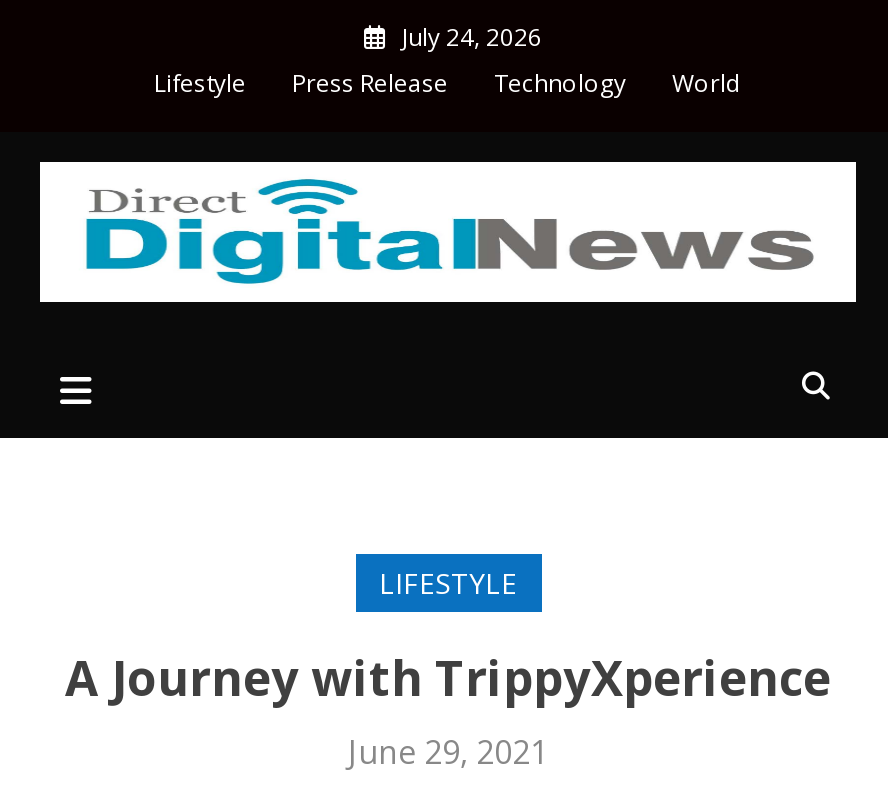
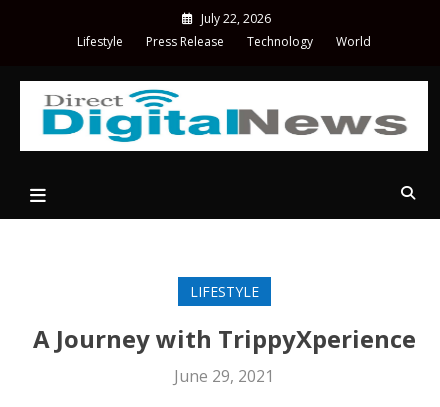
[396,20,542,54] July 24, 2026 -> [198,10,271,27] July 22, 2026

